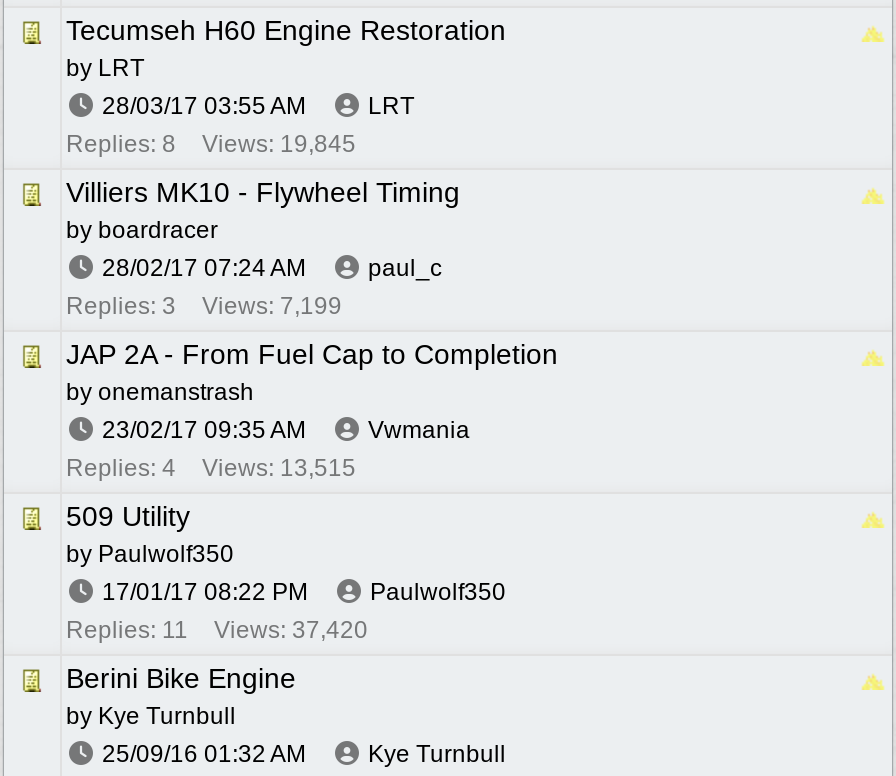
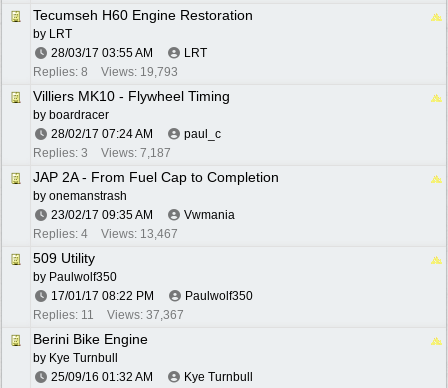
[66,130,356,158] Replies: 8 Views: 19,845 -> [33,65,178,79] Replies: 8 Views: 19,793
[66,292,342,320] Replies: 3 Views: 7,199 -> [33,146,171,160] Replies: 3 Views: 7,187
[66,454,356,482] Replies: 4 Views: 13,515 -> [33,227,178,241] Replies: 4 Views: 13,467
[66,616,368,644] Replies: 11 Views: 37,420 -> [33,308,184,322] Replies: 11 Views: 37,367

